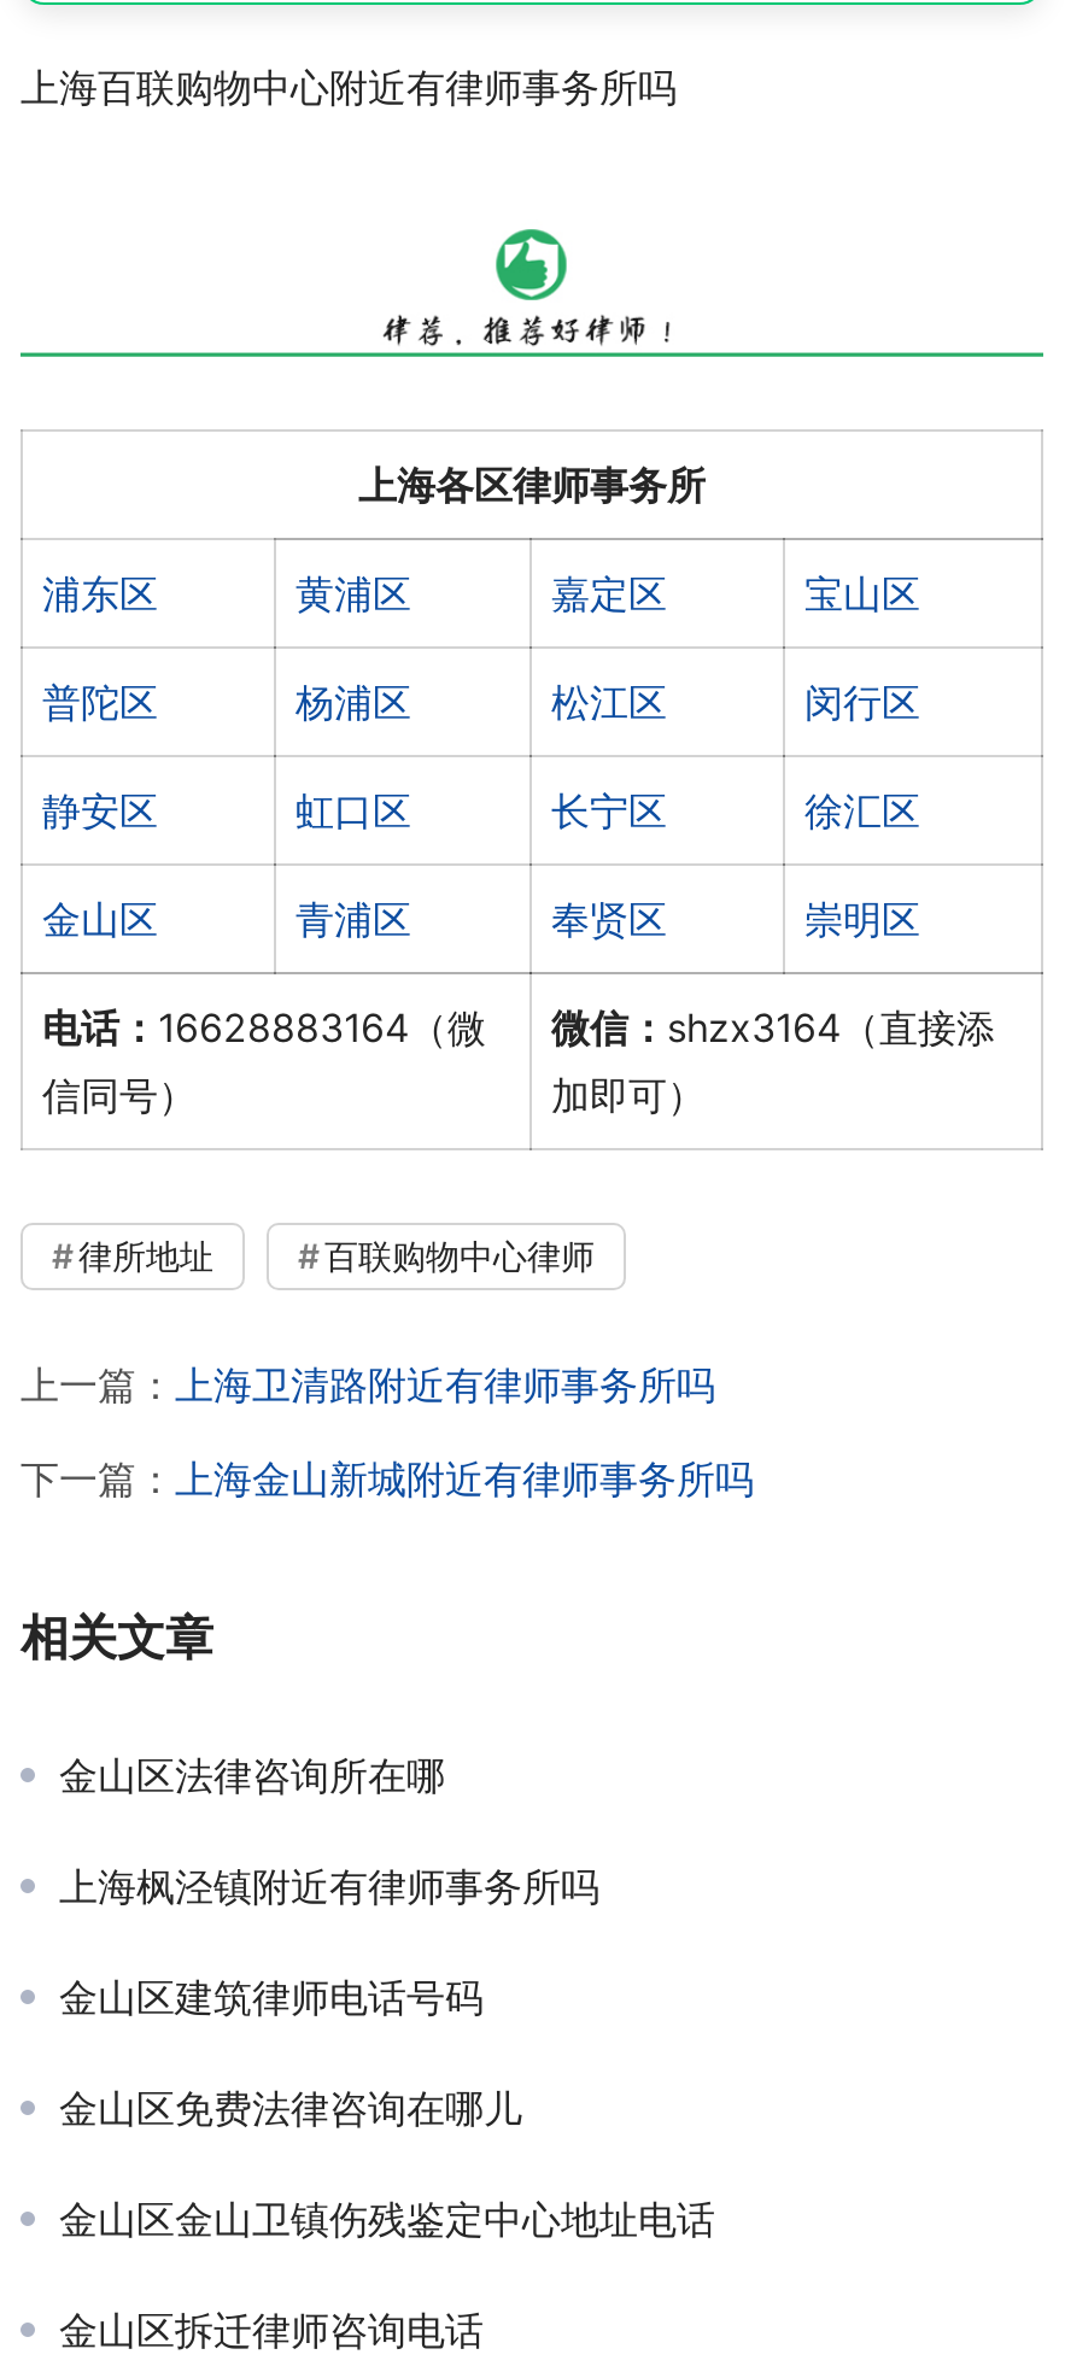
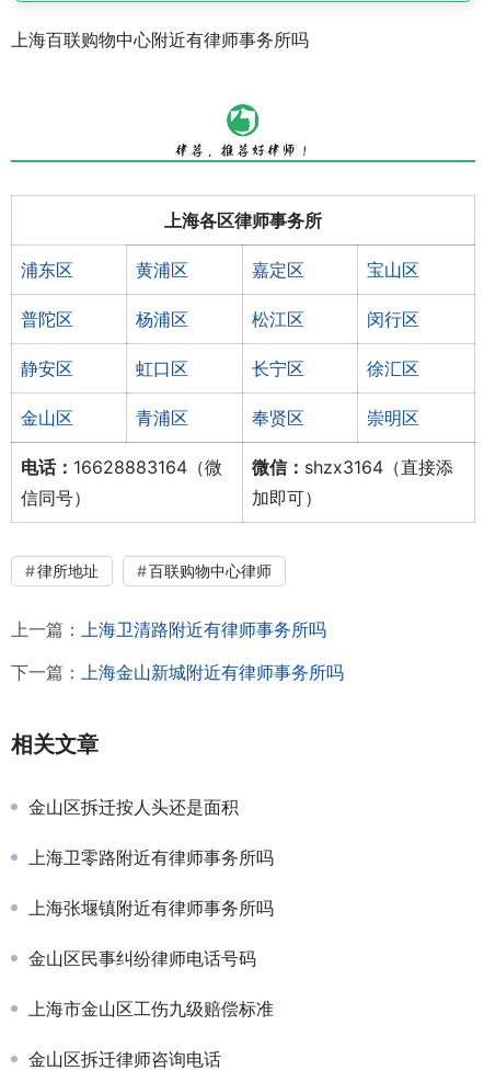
[59,1750,445,1798] 金山区法律咨询所在哪 -> [28,795,239,817] 金山区拆迁按人头还是面积
[59,1861,599,1909] 上海枫泾镇附近有律师事务所吗 -> [28,846,274,868] 上海卫零路附近有律师事务所吗
[59,1972,484,2020] 金山区建筑律师电话号码 -> [28,896,274,918] 上海张堰镇附近有律师事务所吗
[59,2083,522,2131] 金山区免费法律咨询在哪儿 -> [28,947,256,969] 金山区民事纠纷律师电话号码
[59,2193,715,2242] 金山区金山卫镇伤残鉴定中心地址电话 -> [28,997,274,1019] 上海市金山区工伤九级赔偿标准

